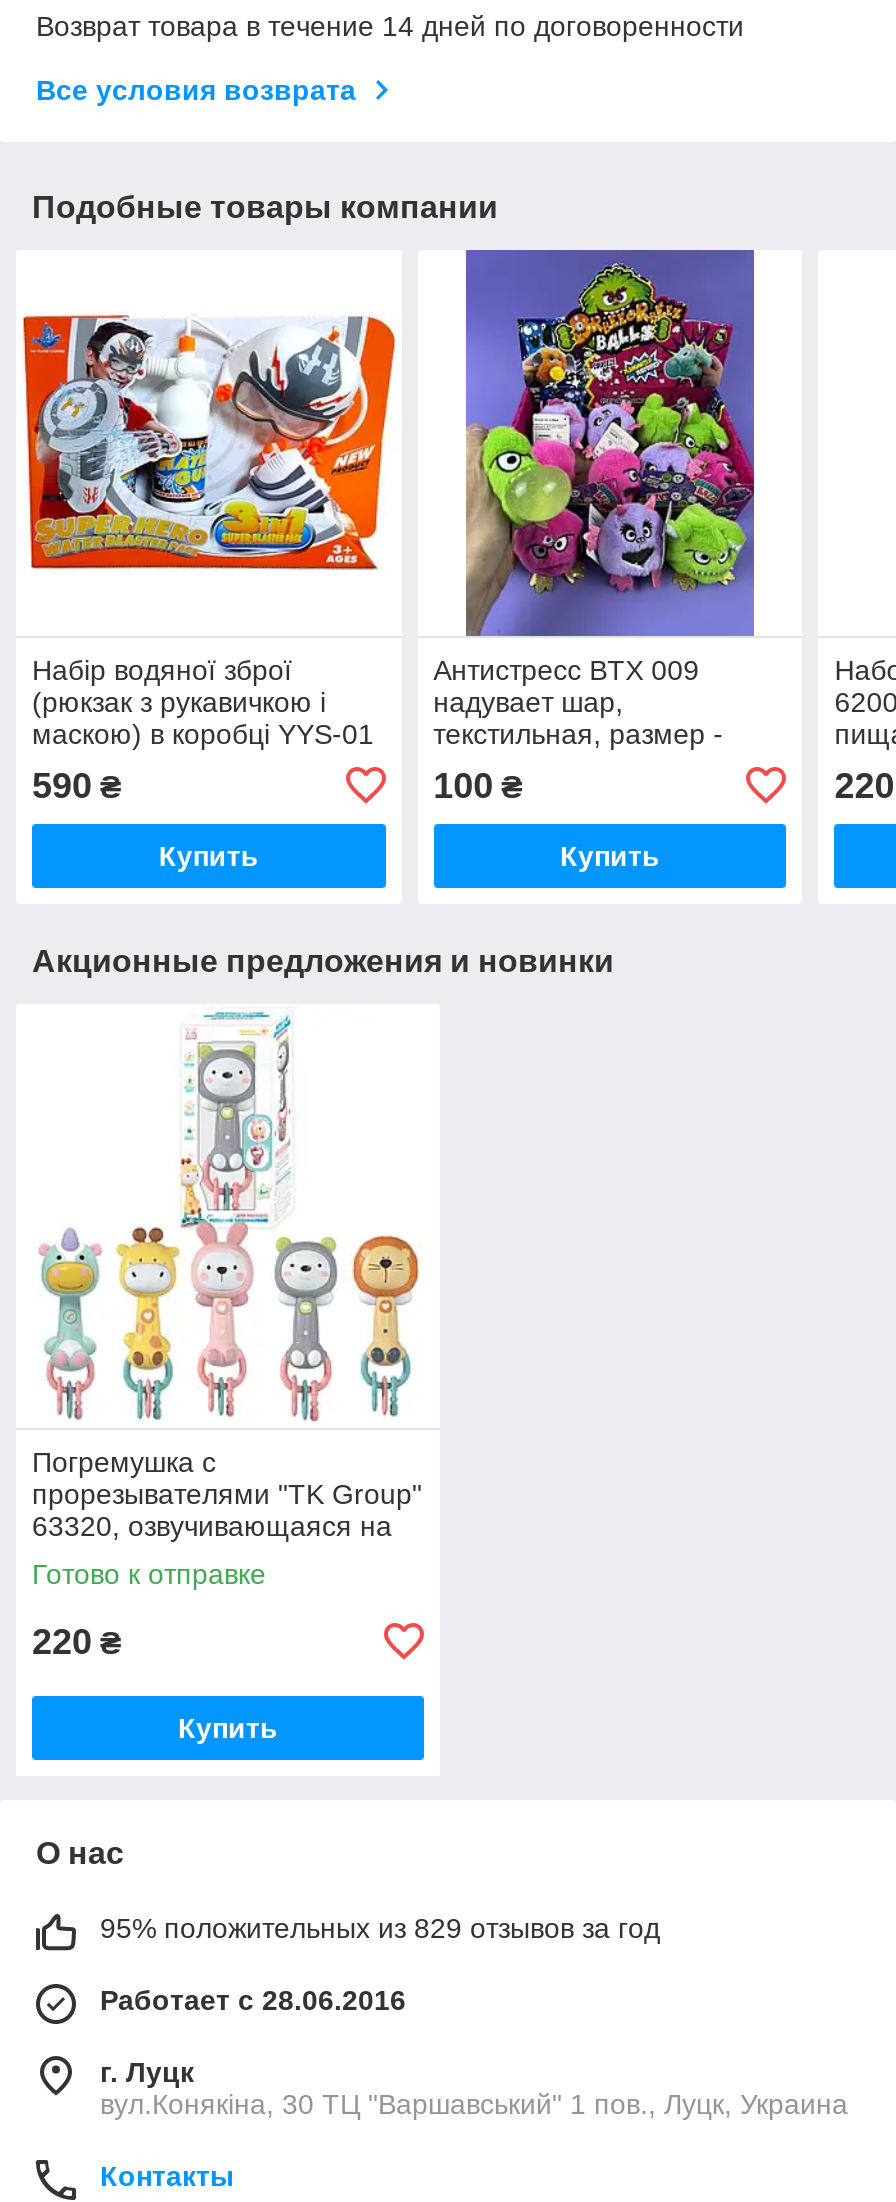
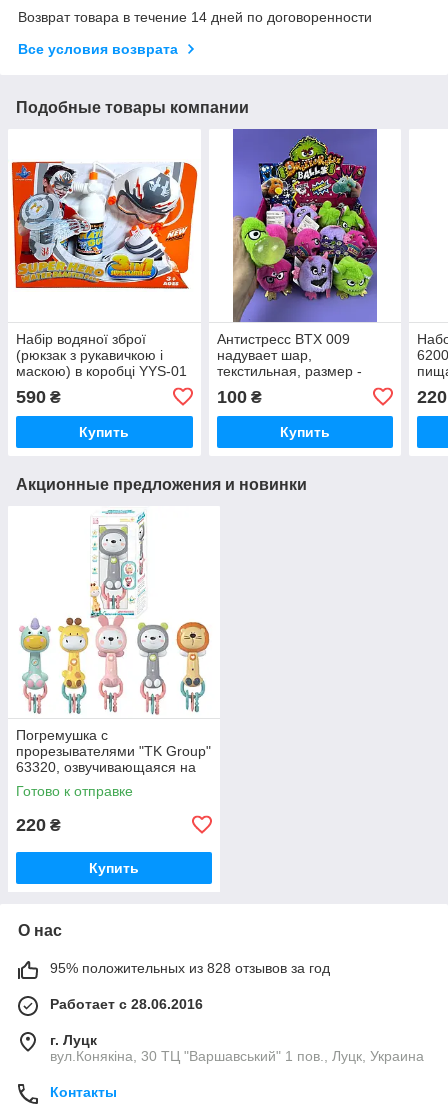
[100,1912,660,1944] 95% положительных из 829 отзывов за год -> [50,960,330,976] 95% положительных из 828 отзывов за год

